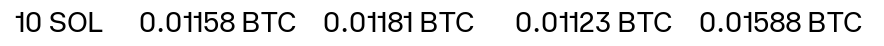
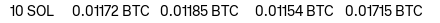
[139,5,863,41] 0.01158 BTC | 0.01181 BTC | 0.01123 BTC | 0.01588 BTC -> [72,2,423,20] 0.01172 BTC 0.01185 BTC | 0.01154 BTC | 0.01715 BTC

